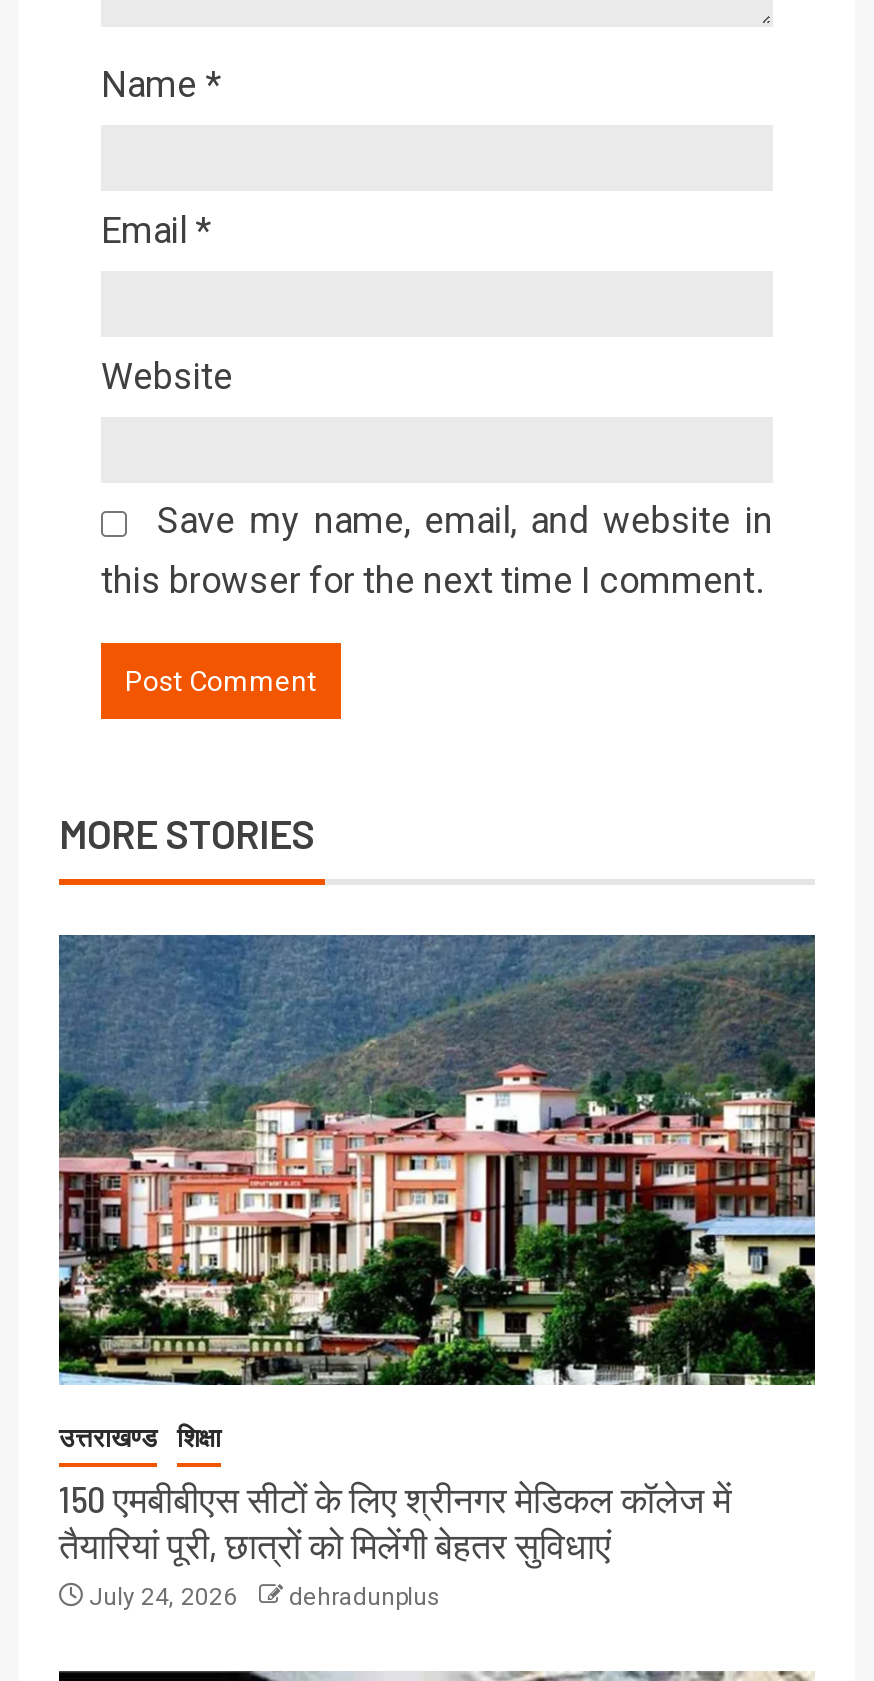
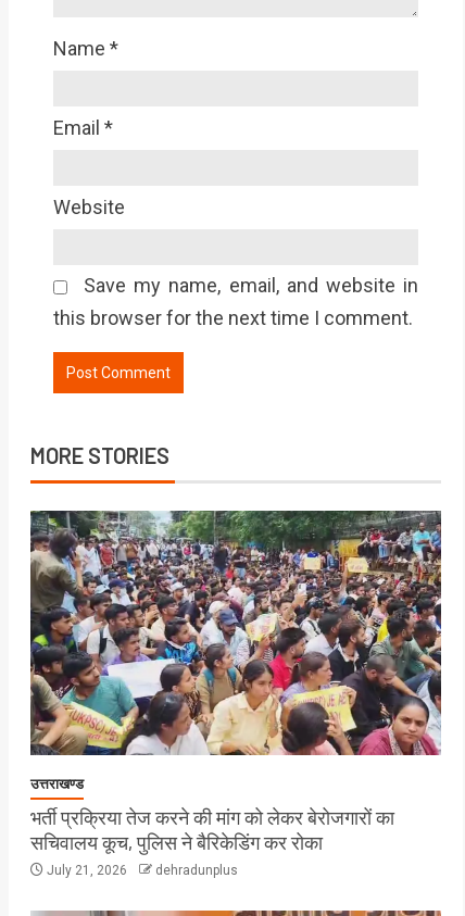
[57,933,817,1387] [image] -> [29,511,442,756] [image]
[59,1423,731,1611] शिक्षा | 150 एमबीबीएस सीटों के लिए श्रीनगर मेडिकल कॉलेज में | तैयारियां पूरी, छात्रों को मिलेंगी बेहतर सुविधाएं | July 24, 2026 -> [30,805,394,878] भर्ती प्रक्रिया तेज करने की मांग को लेकर बेरोजगारों का | सचिवालय कूच, पुलिस ने बैरिकेडिंग कर रोका | July 21, 2026

